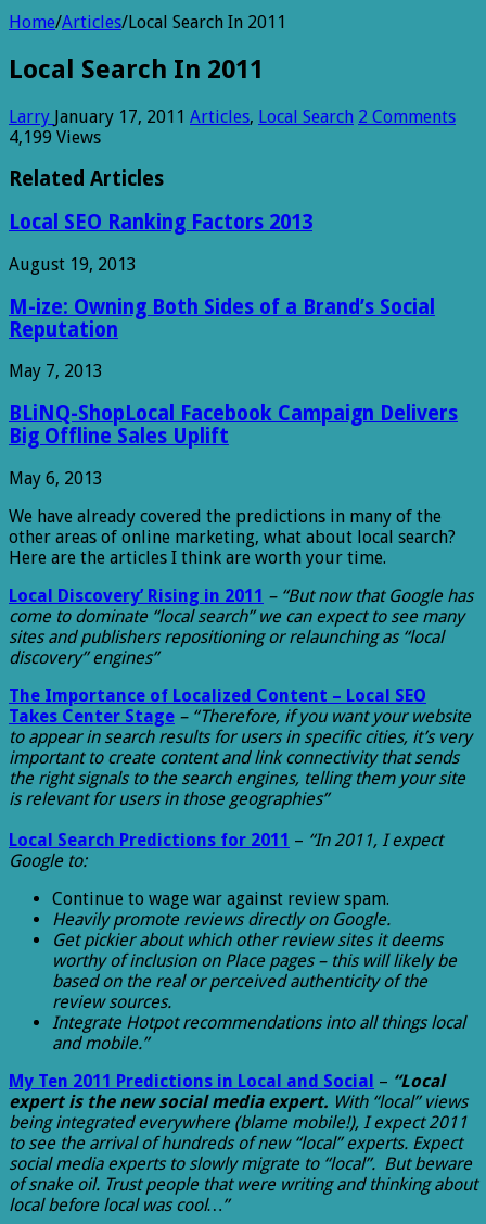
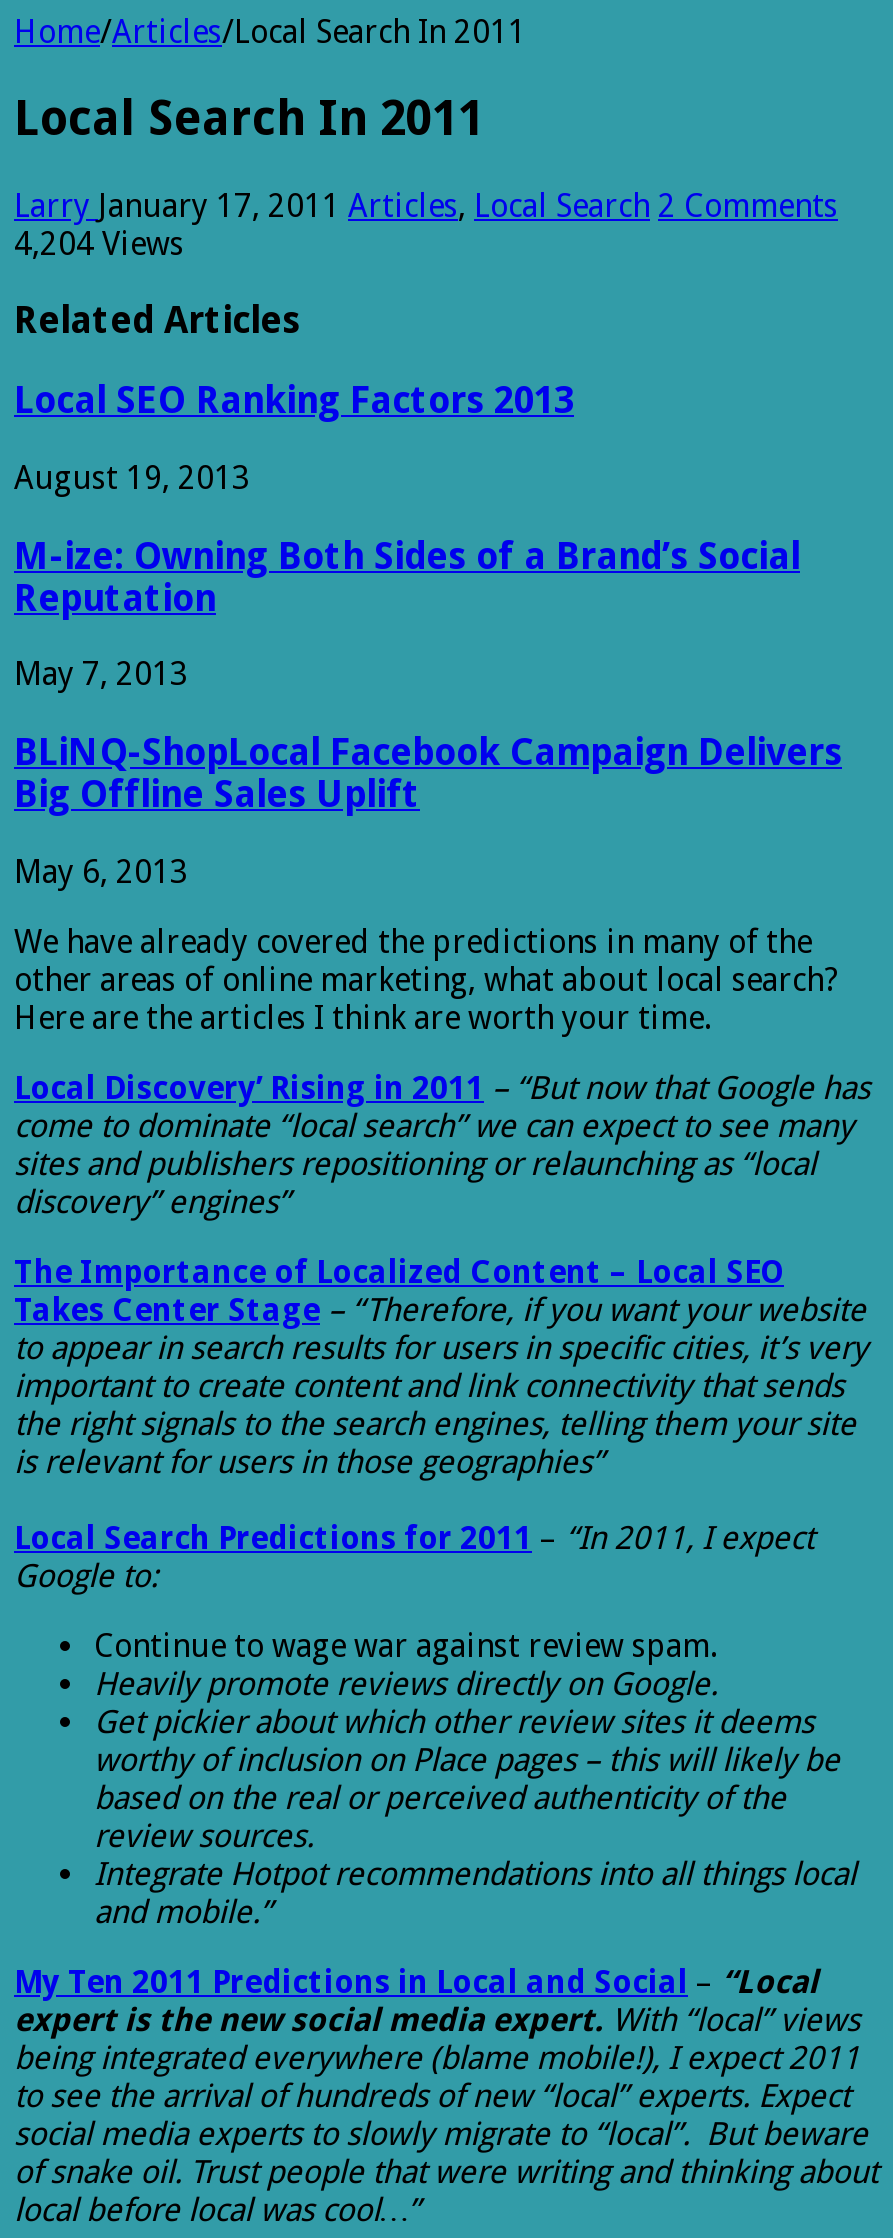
[9,127,101,147] 4,199 Views -> [14,224,184,262] 4,204 Views

